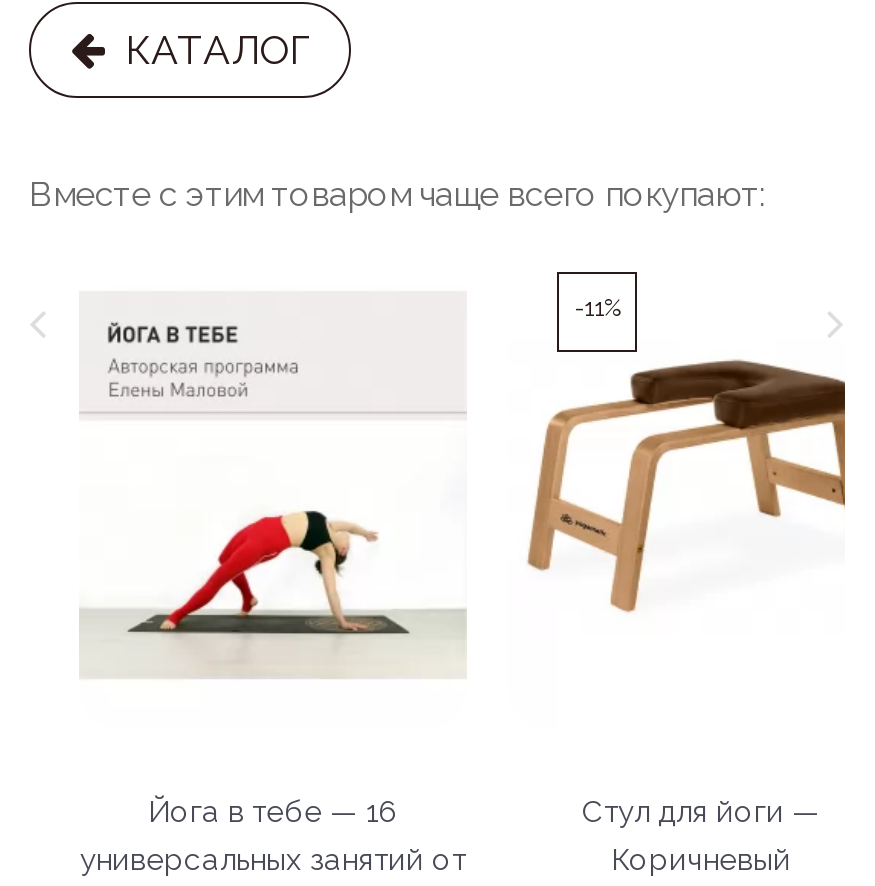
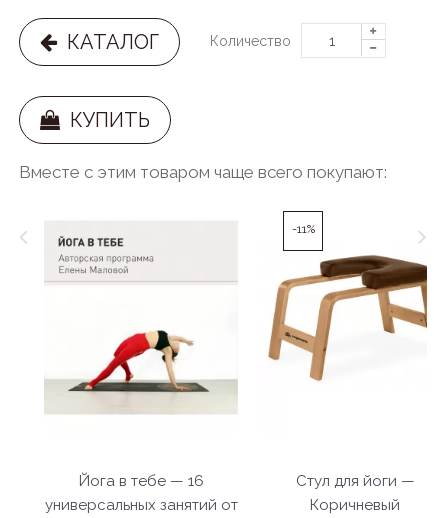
none -> [60,33,291,132] Количество | КУПИТЬ

